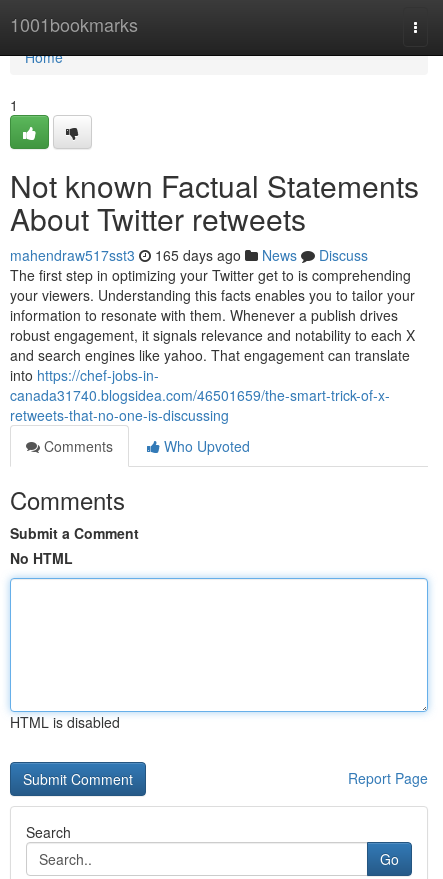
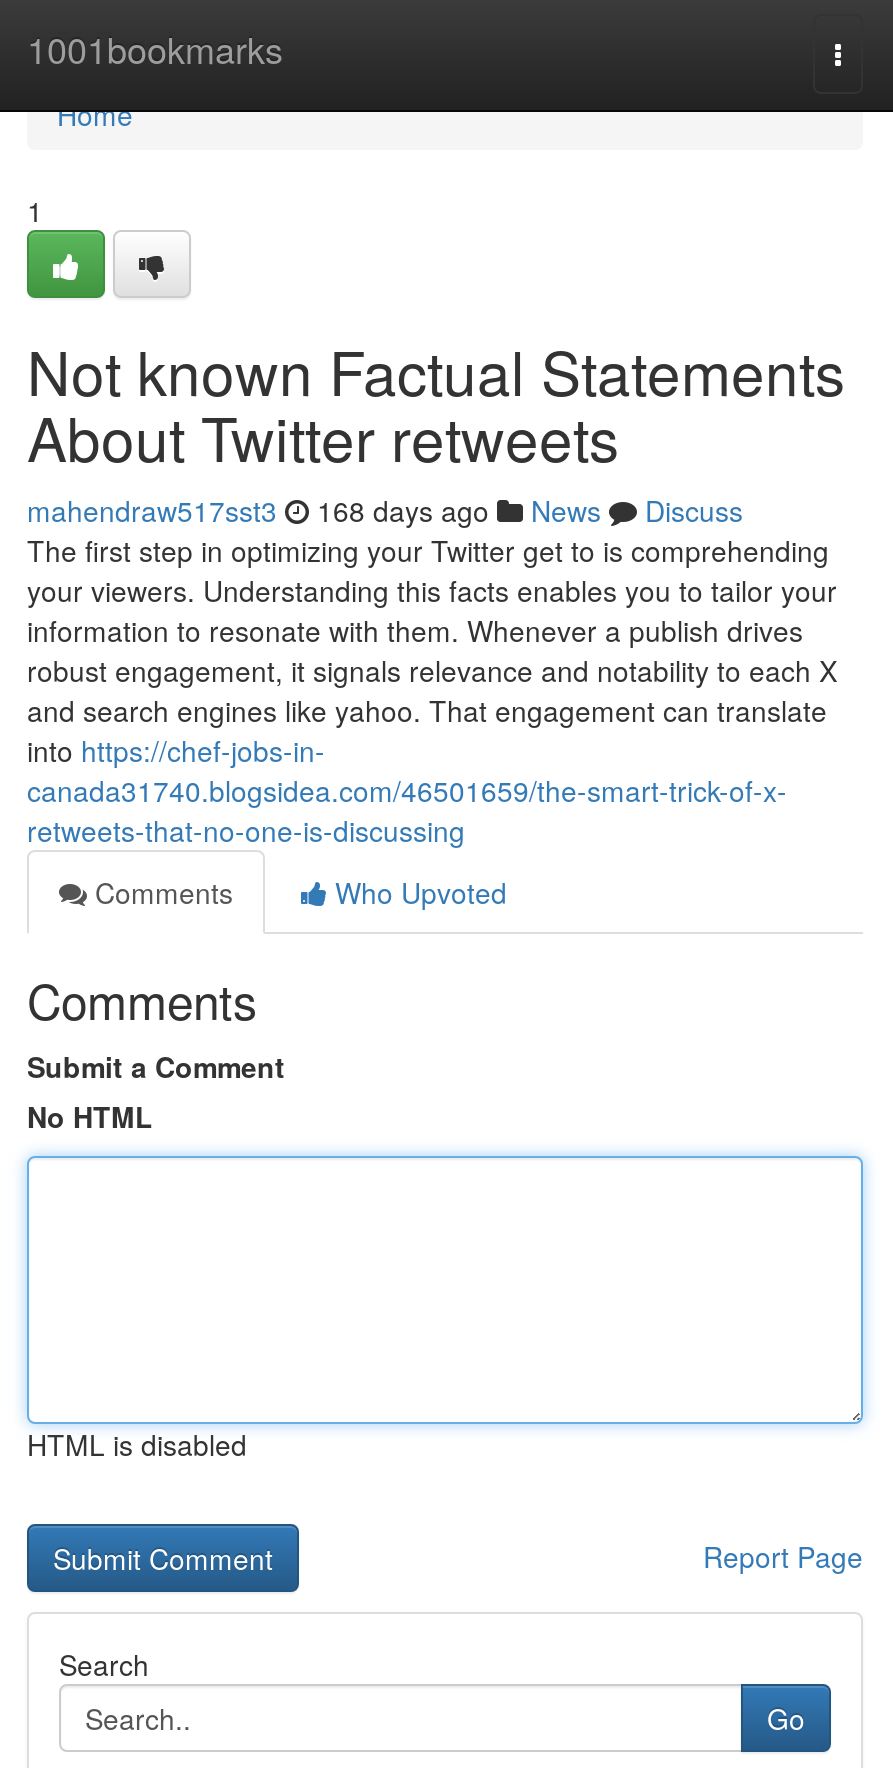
[10,245,368,265] mahendraw517sst3 165 days ago News Discuss -> [27,490,743,530] mahendraw517sst3 168 days ago News Discuss

